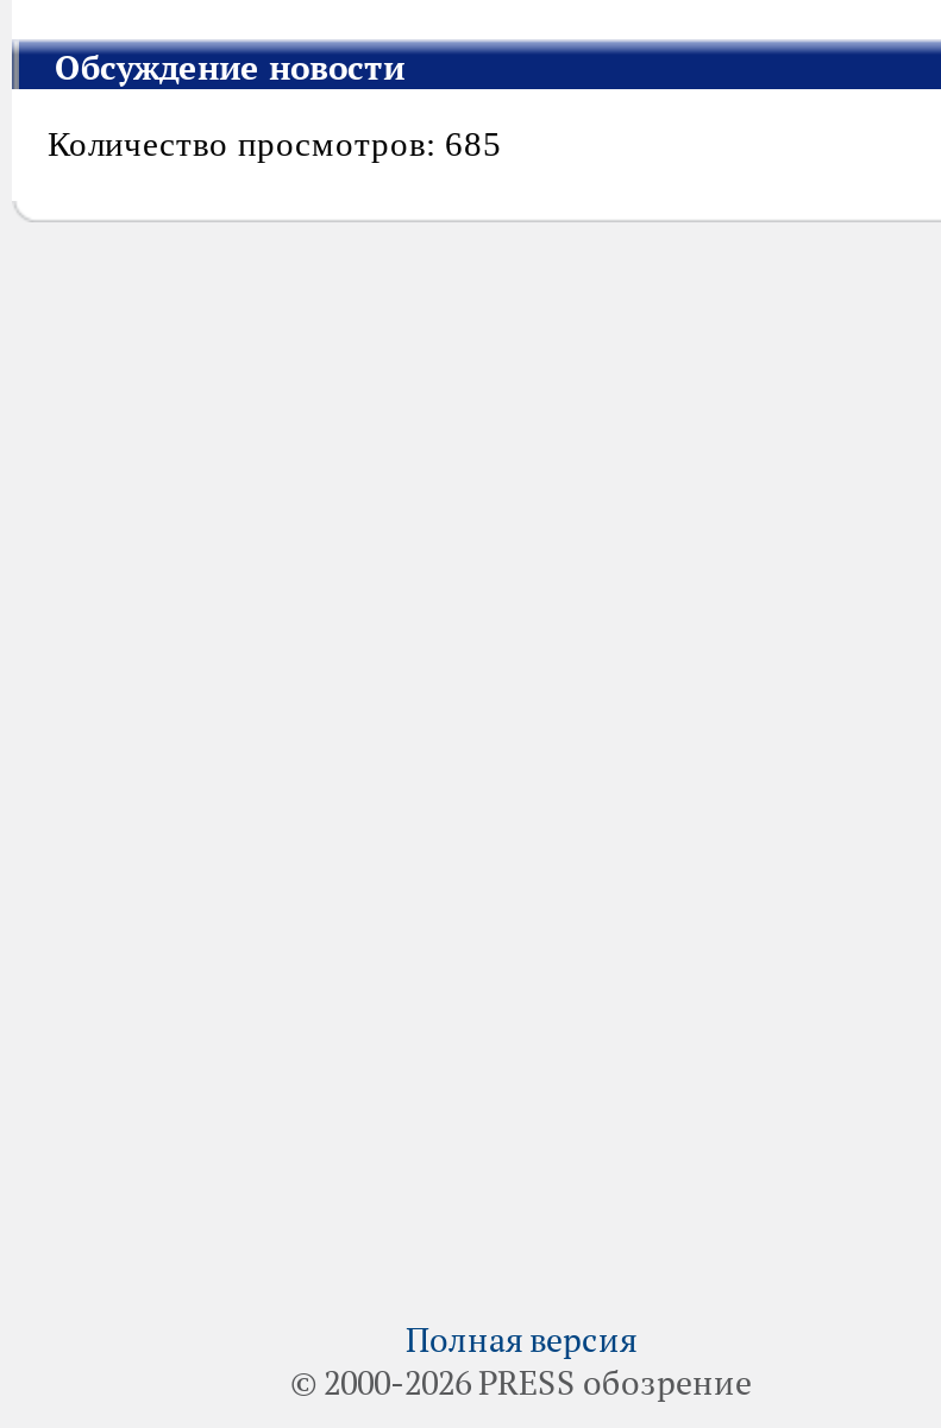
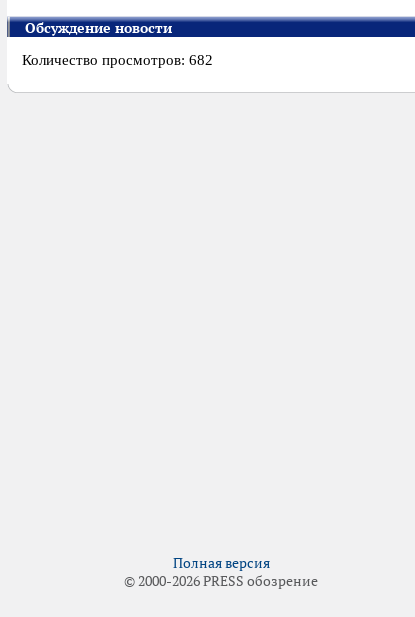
[48,125,502,163] Количество просмотров: 685 -> [22,52,213,68] Количество просмотров: 682

